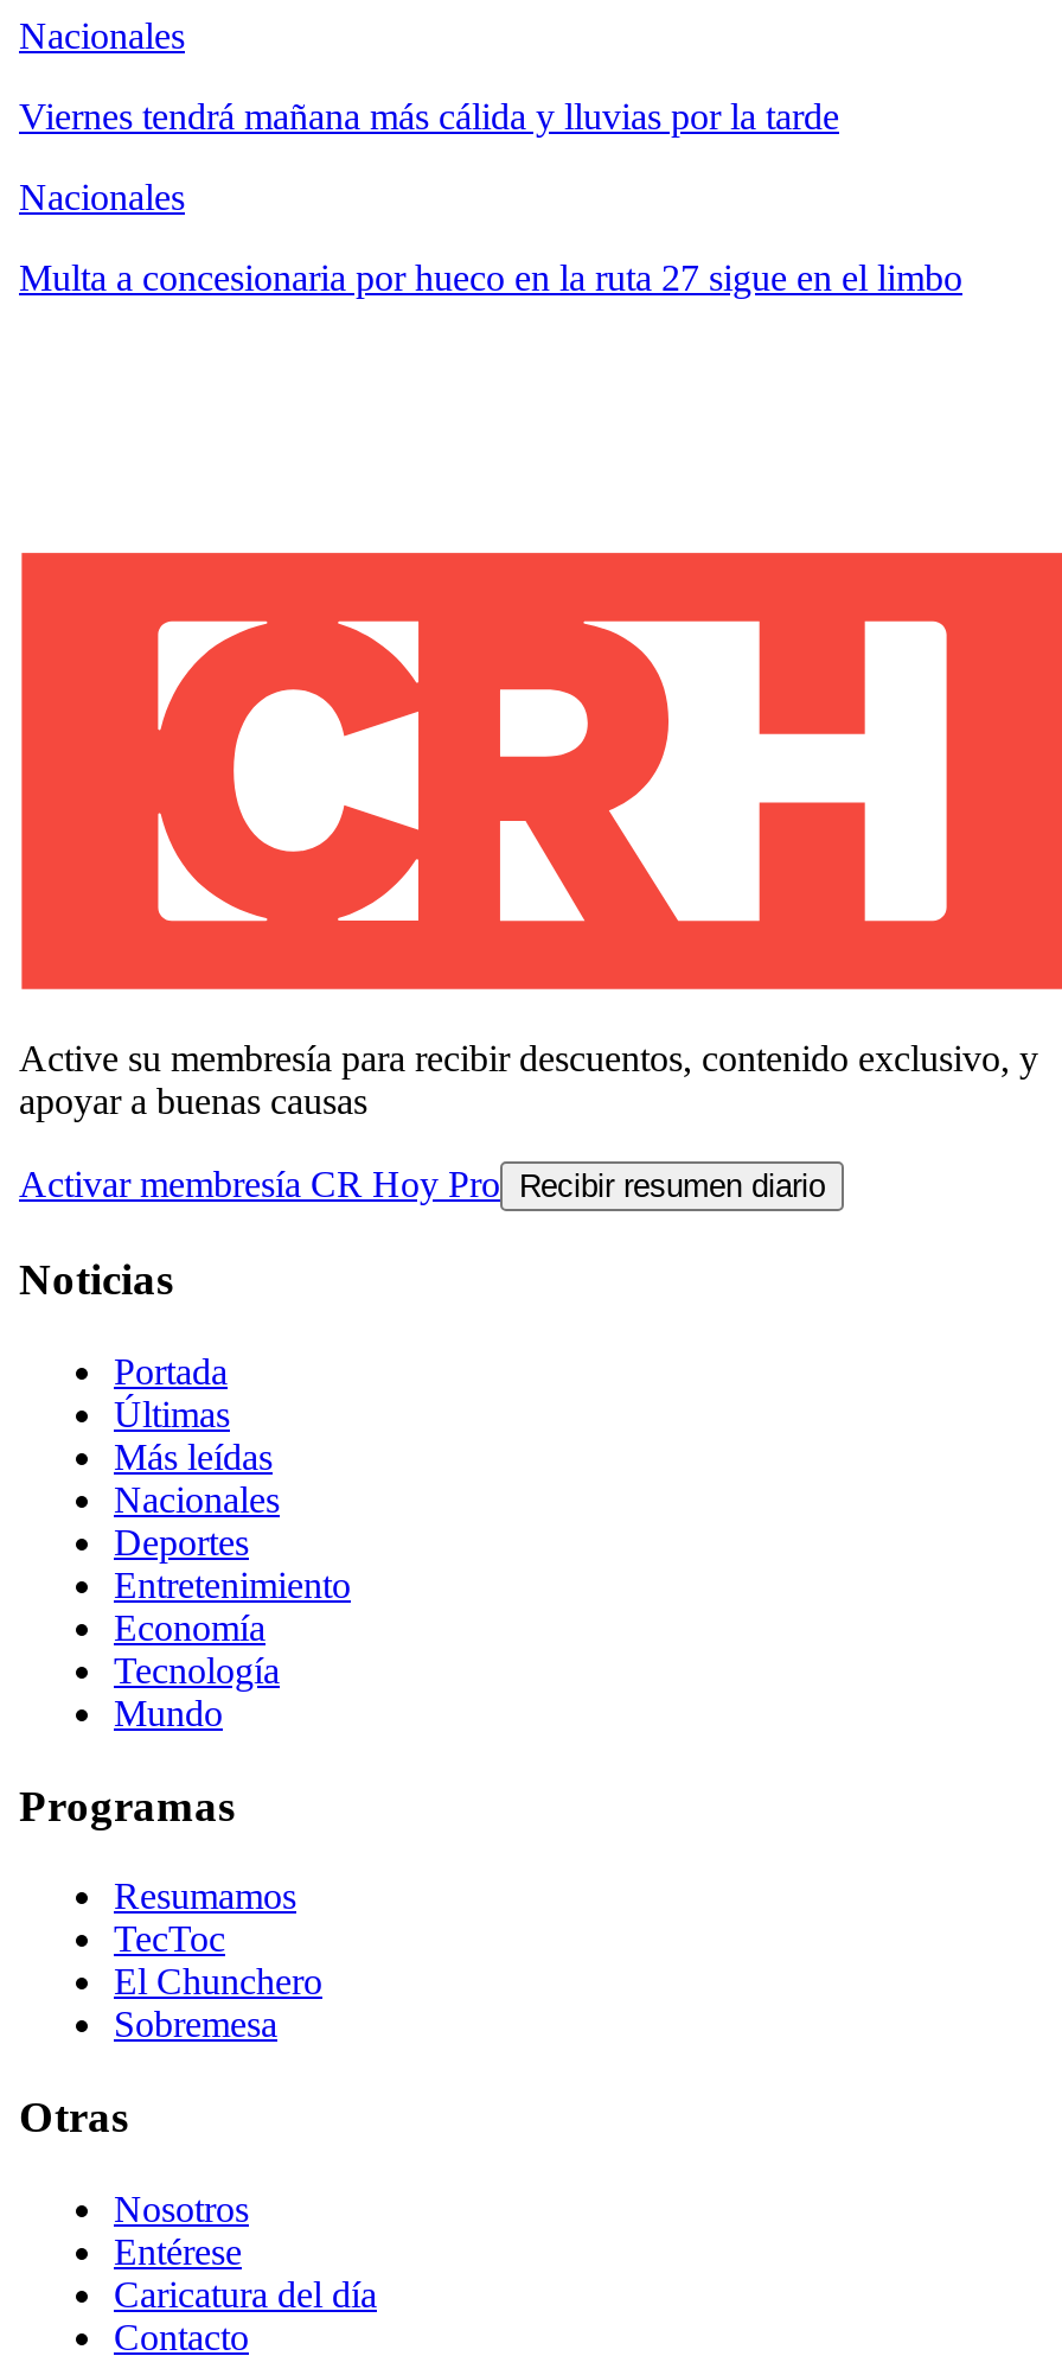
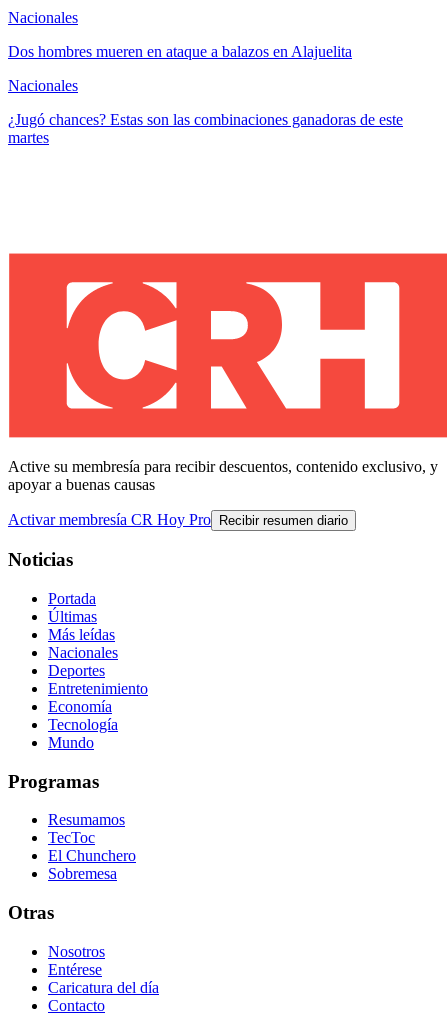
[19,95,839,135] Viernes tendrá mañana más cálida y lluvias por la tarde -> [8,42,352,59] Dos hombres mueren en ataque a balazos en Alajuelita
[19,256,962,297] Multa a concesionaria por hueco en la ruta 27 sigue en el limbo -> [8,110,403,145] ¿Jugó chances? Estas son las combinaciones ganadoras de este | martes

